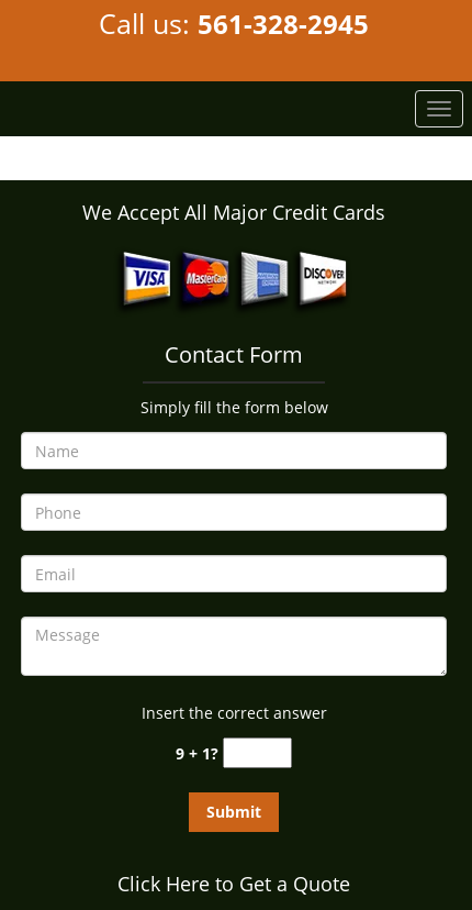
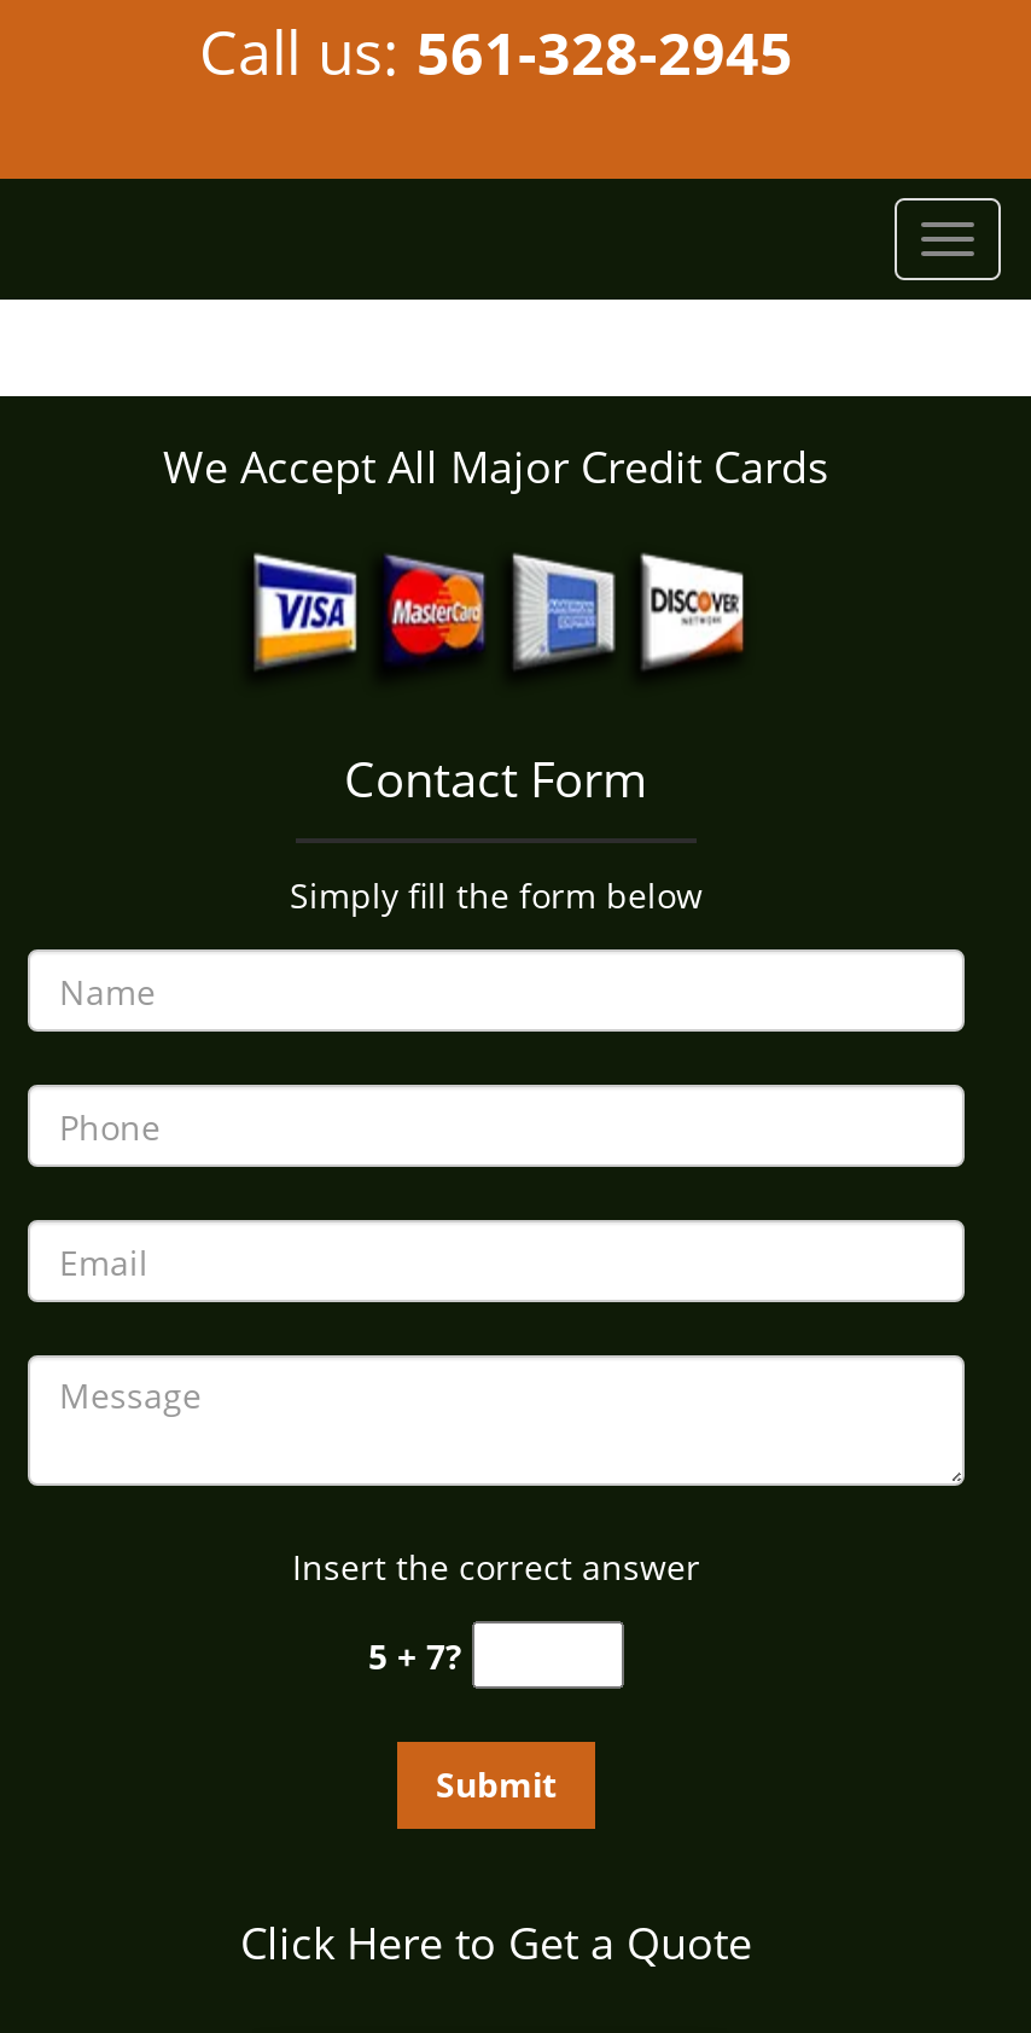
[176,743,218,764] 9 + 1? -> [368,1633,462,1679] 5 + 7?

